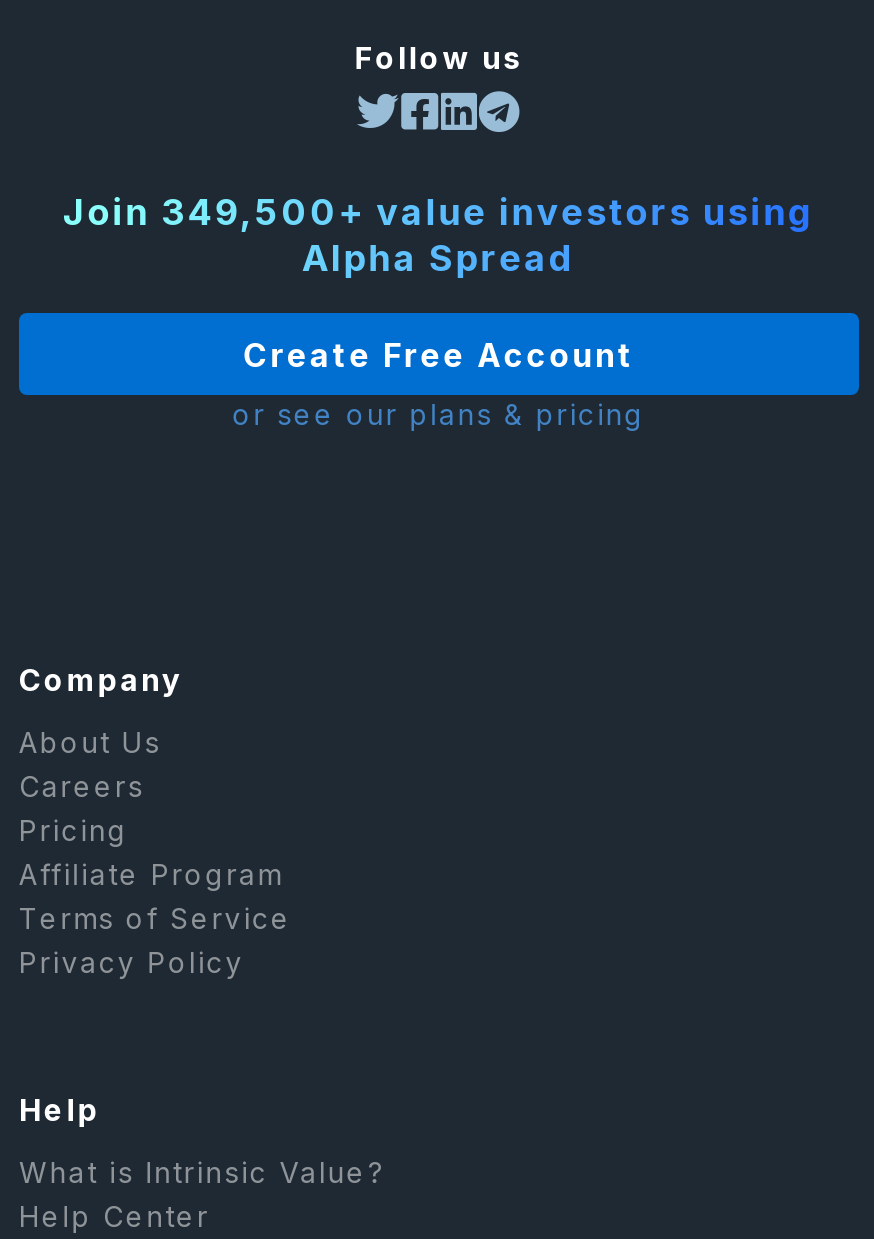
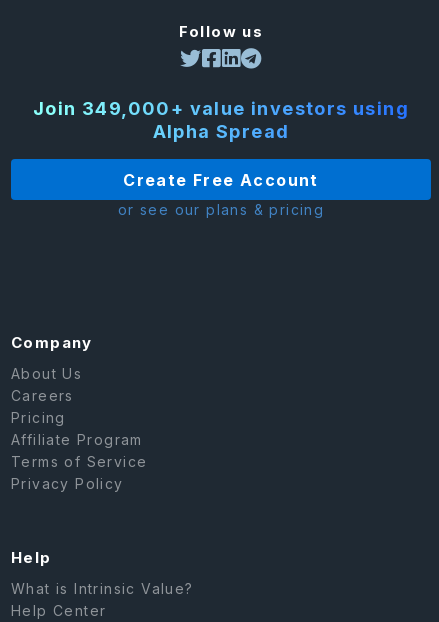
[63,192,815,234] Join 349,500+ value investors using -> [33,98,409,119] Join 349,000+ value investors using

